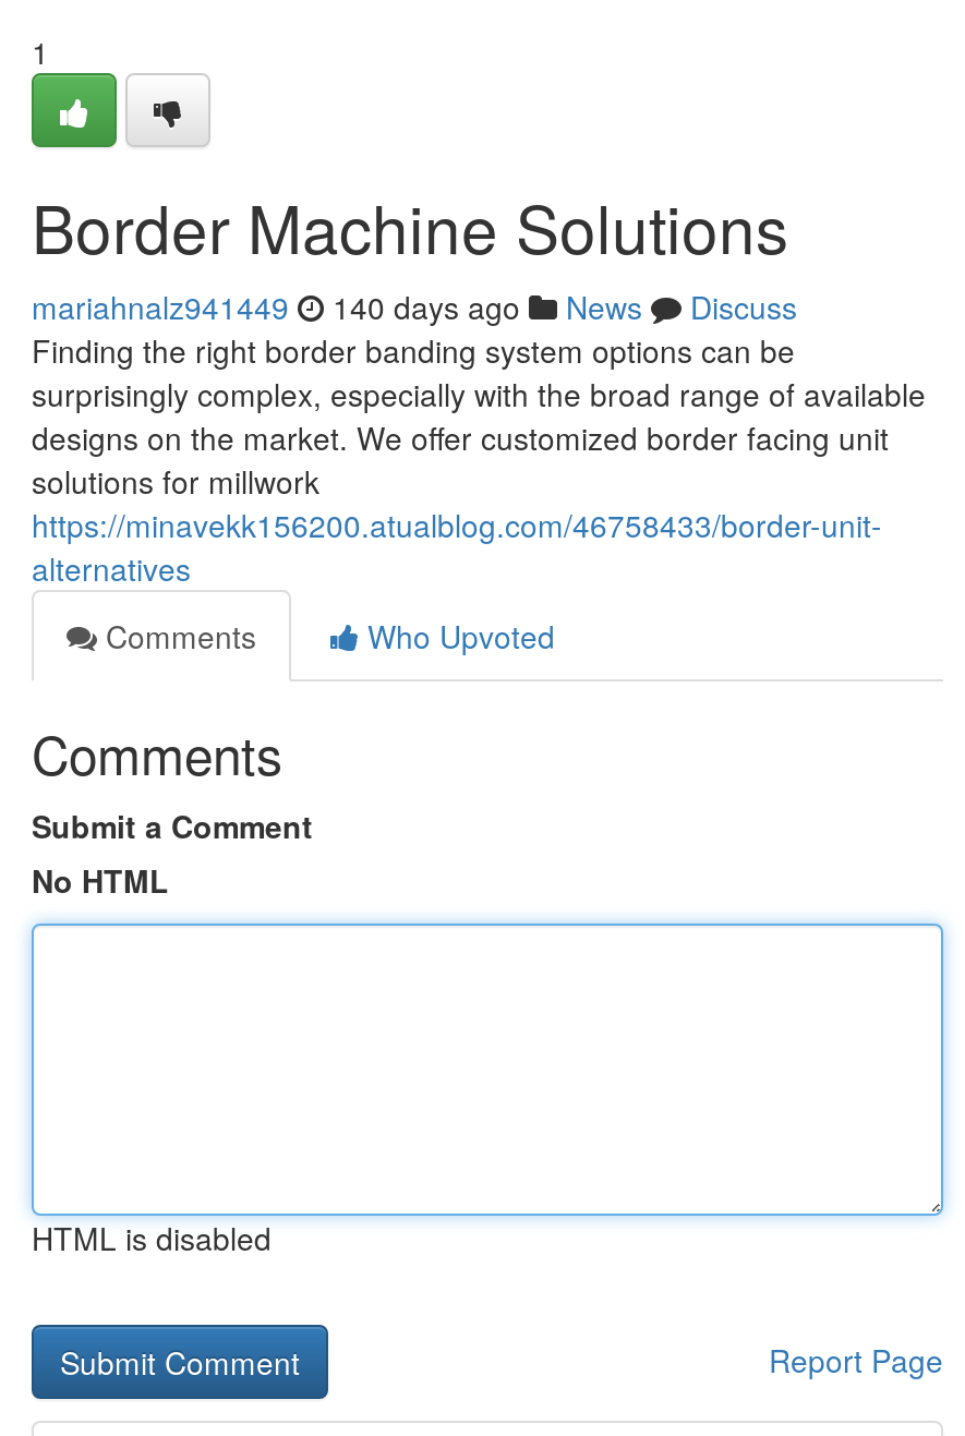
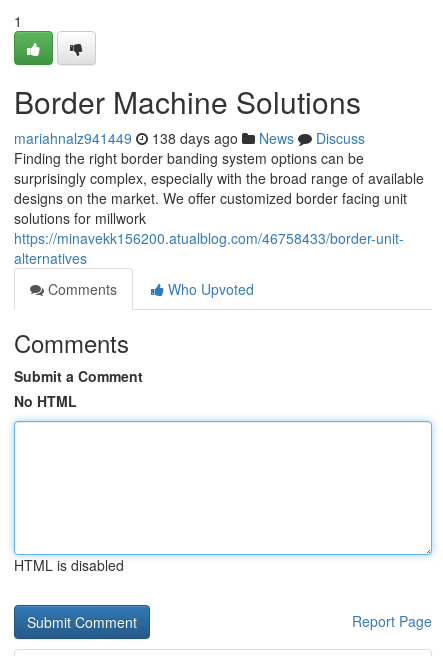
[32,285,797,328] mariahnalz941449 140 days ago News Discuss -> [14,128,365,148] mariahnalz941449 138 days ago News Discuss

